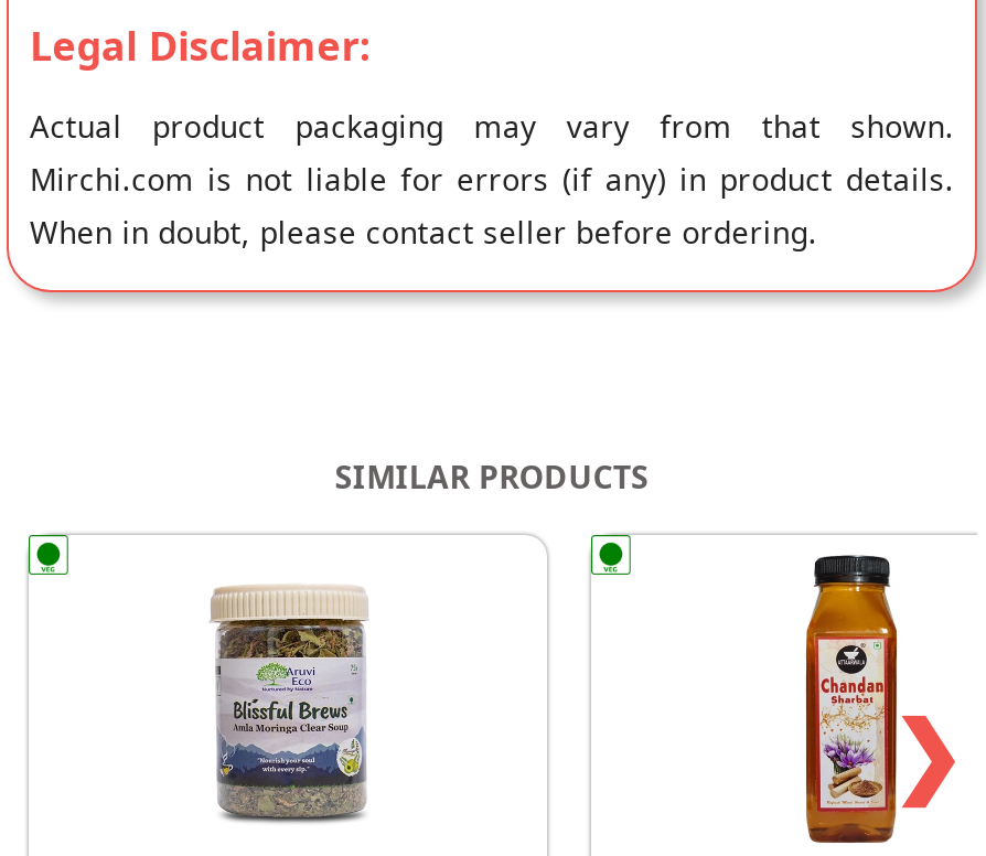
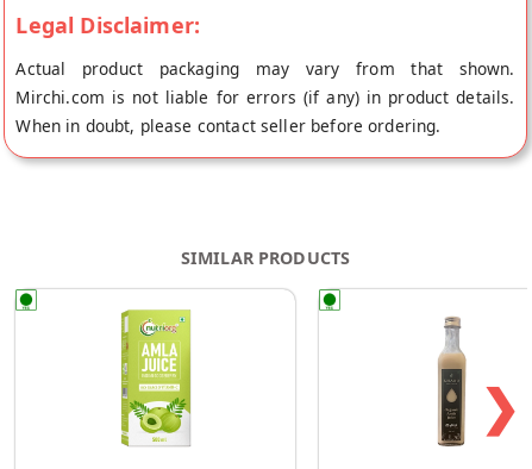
[803,553,900,846] [image] -> [434,300,484,456] [image]
[210,573,368,824] [image] -> [114,308,198,448] [image]

